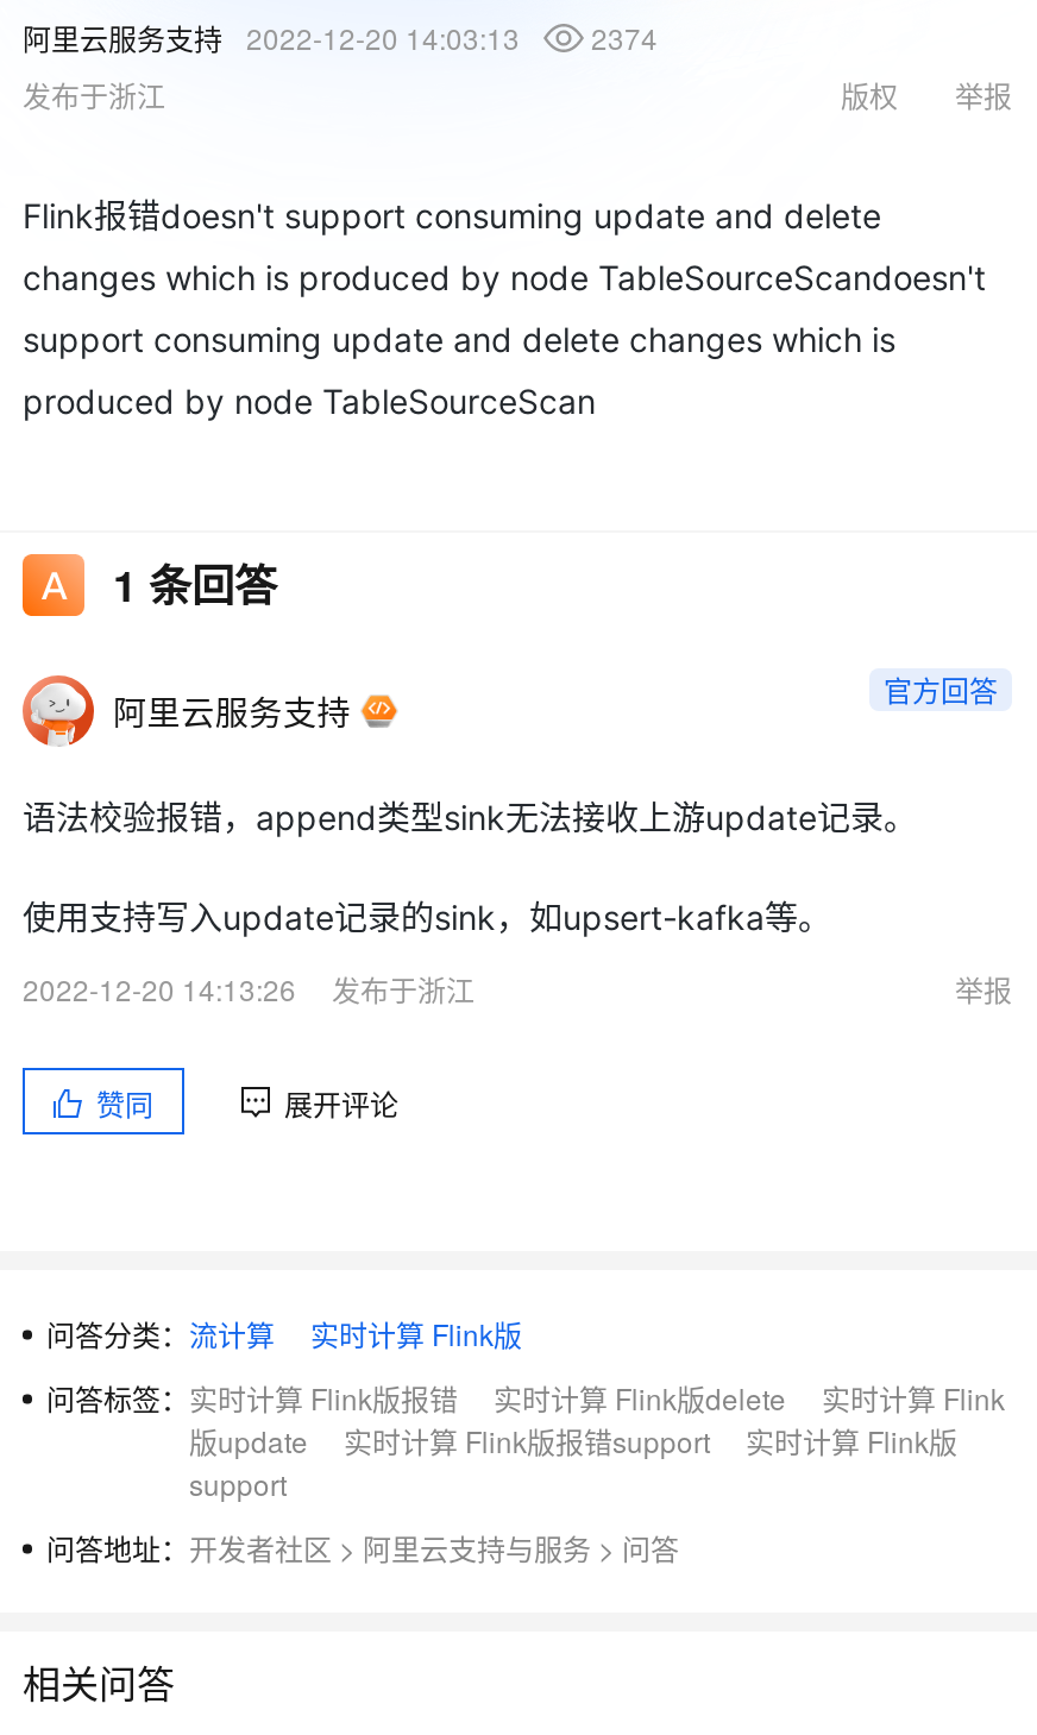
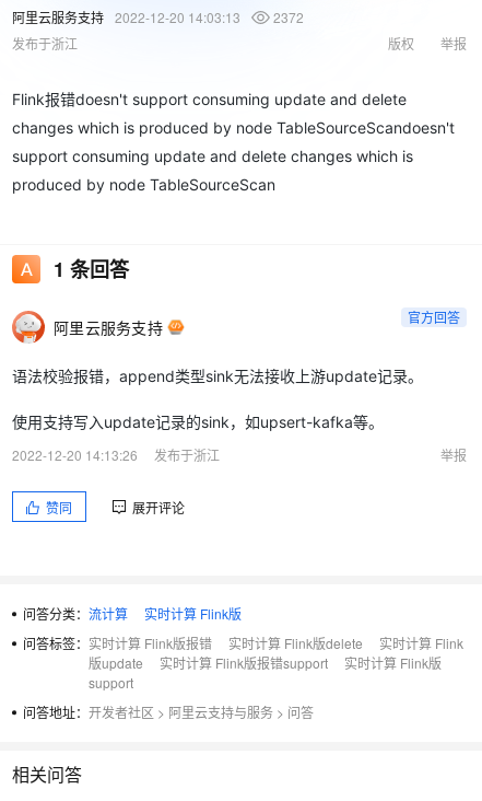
[23,17,658,57] 阿里云服务支持 2022-12-20 14:03:13 2374 -> [12,8,304,26] 阿里云服务支持 2022-12-20 14:03:13 2372

